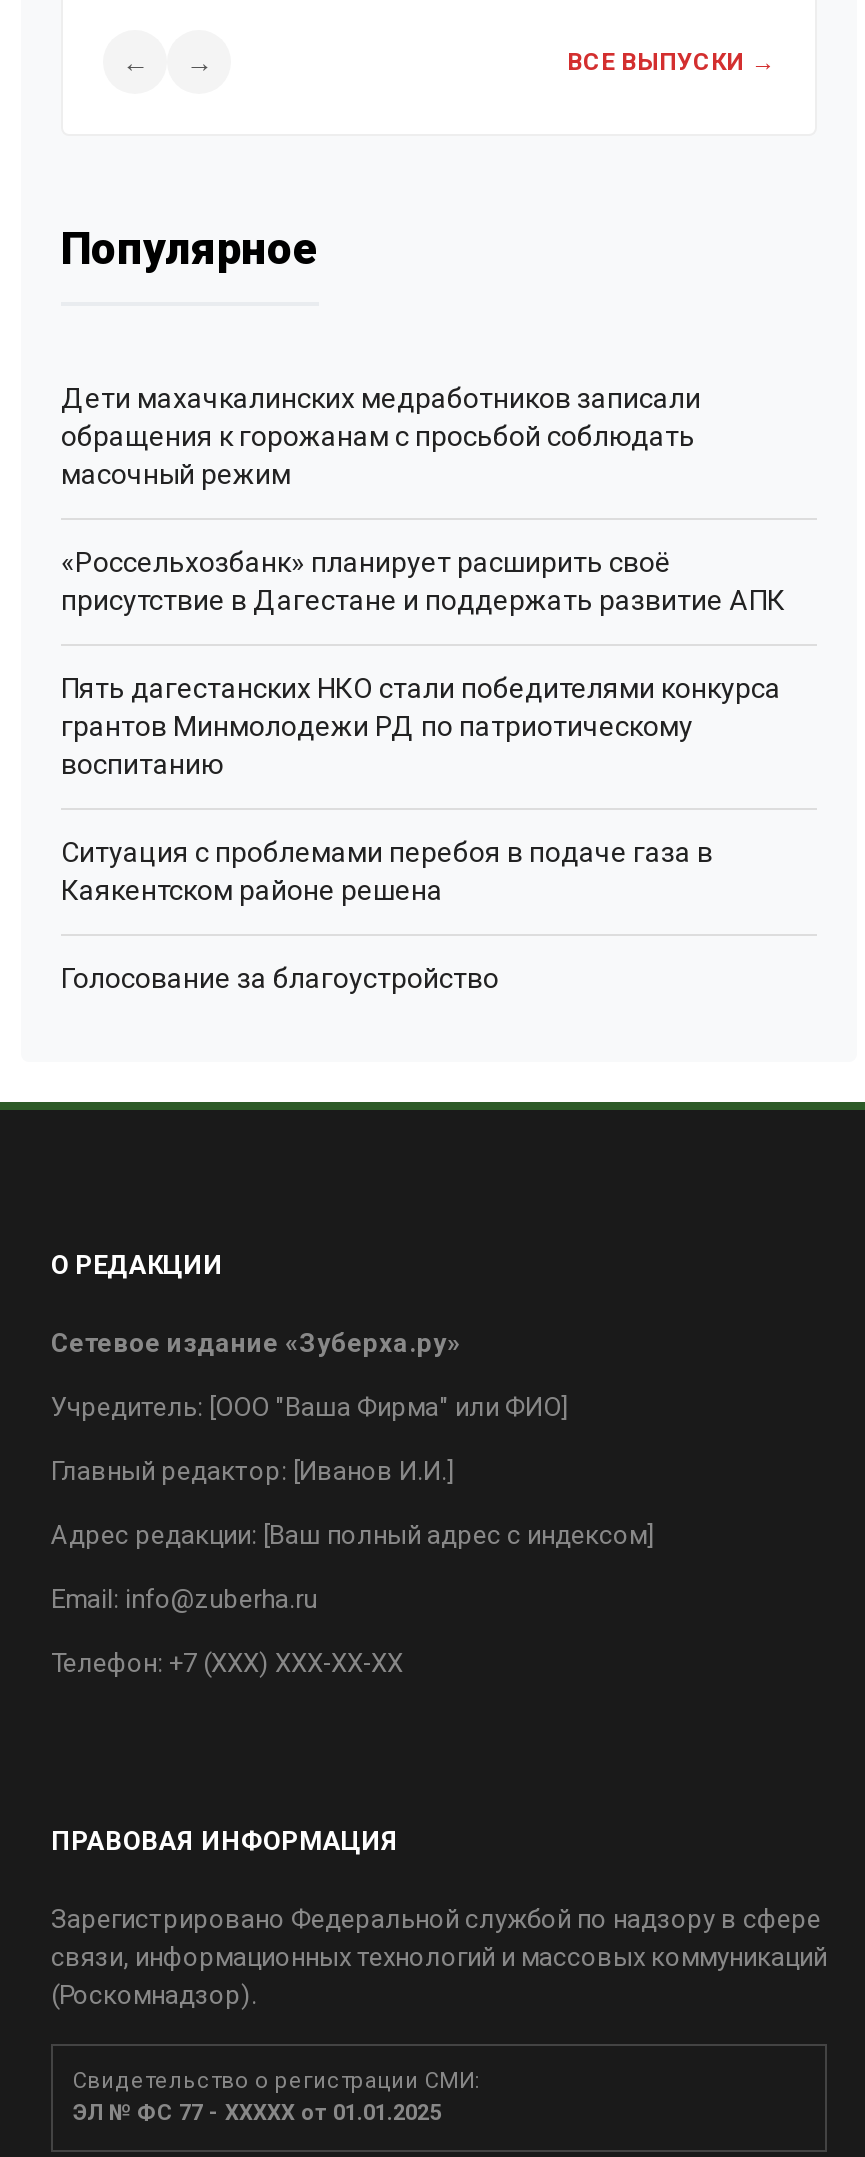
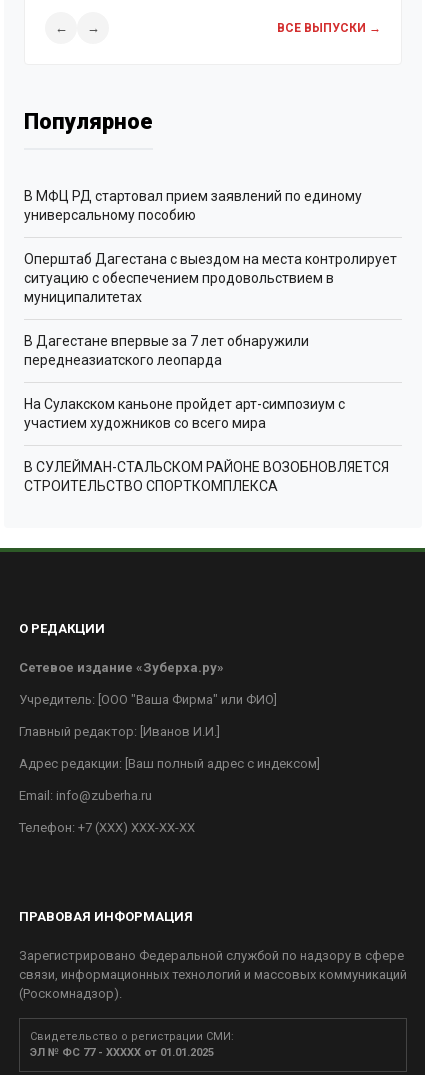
[61,382,701,490] Дети махачкалинских медработников записали | обращения к горожанам с просьбой соблюдать | масочный режим -> [24,188,362,223] В МФЦ РД стартовал прием заявлений по единому | универсальному пособию
[61,546,785,616] «Россельхозбанк» планирует расширить своё | присутствие в Дагестане и поддержать развитие АПК -> [24,251,397,305] Оперштаб Дагестана с выездом на места контролирует | ситуацию с обеспечением продовольствием в | муниципалитетах
[61,672,781,780] Пять дагестанских НКО стали победителями конкурса | грантов Минмолодежи РД по патриотическому | воспитанию -> [24,333,309,368] В Дагестане впервые за 7 лет обнаружили | переднеазиатского леопарда
[61,836,713,906] Ситуация с проблемами перебоя в подаче газа в | Каякентском районе решена -> [24,396,345,431] На Сулакском каньоне пройдет арт-симпозиум с | участием художников со всего мира
[61,962,499,994] Голосование за благоустройство -> [24,459,389,494] В СУЛЕЙМАН-СТАЛЬСКОМ РАЙОНЕ ВОЗОБНОВЛЯЕТСЯ | СТРОИТЕЛЬСТВО СПОРТКОМПЛЕКСА

